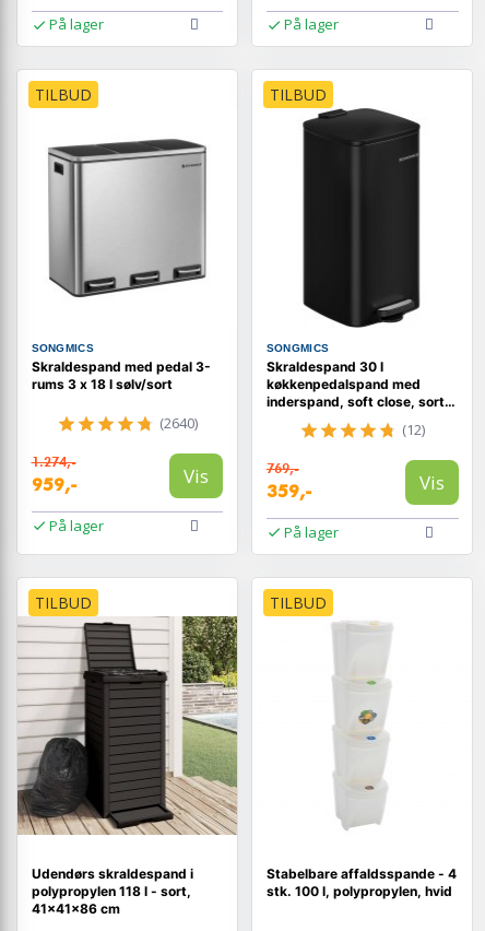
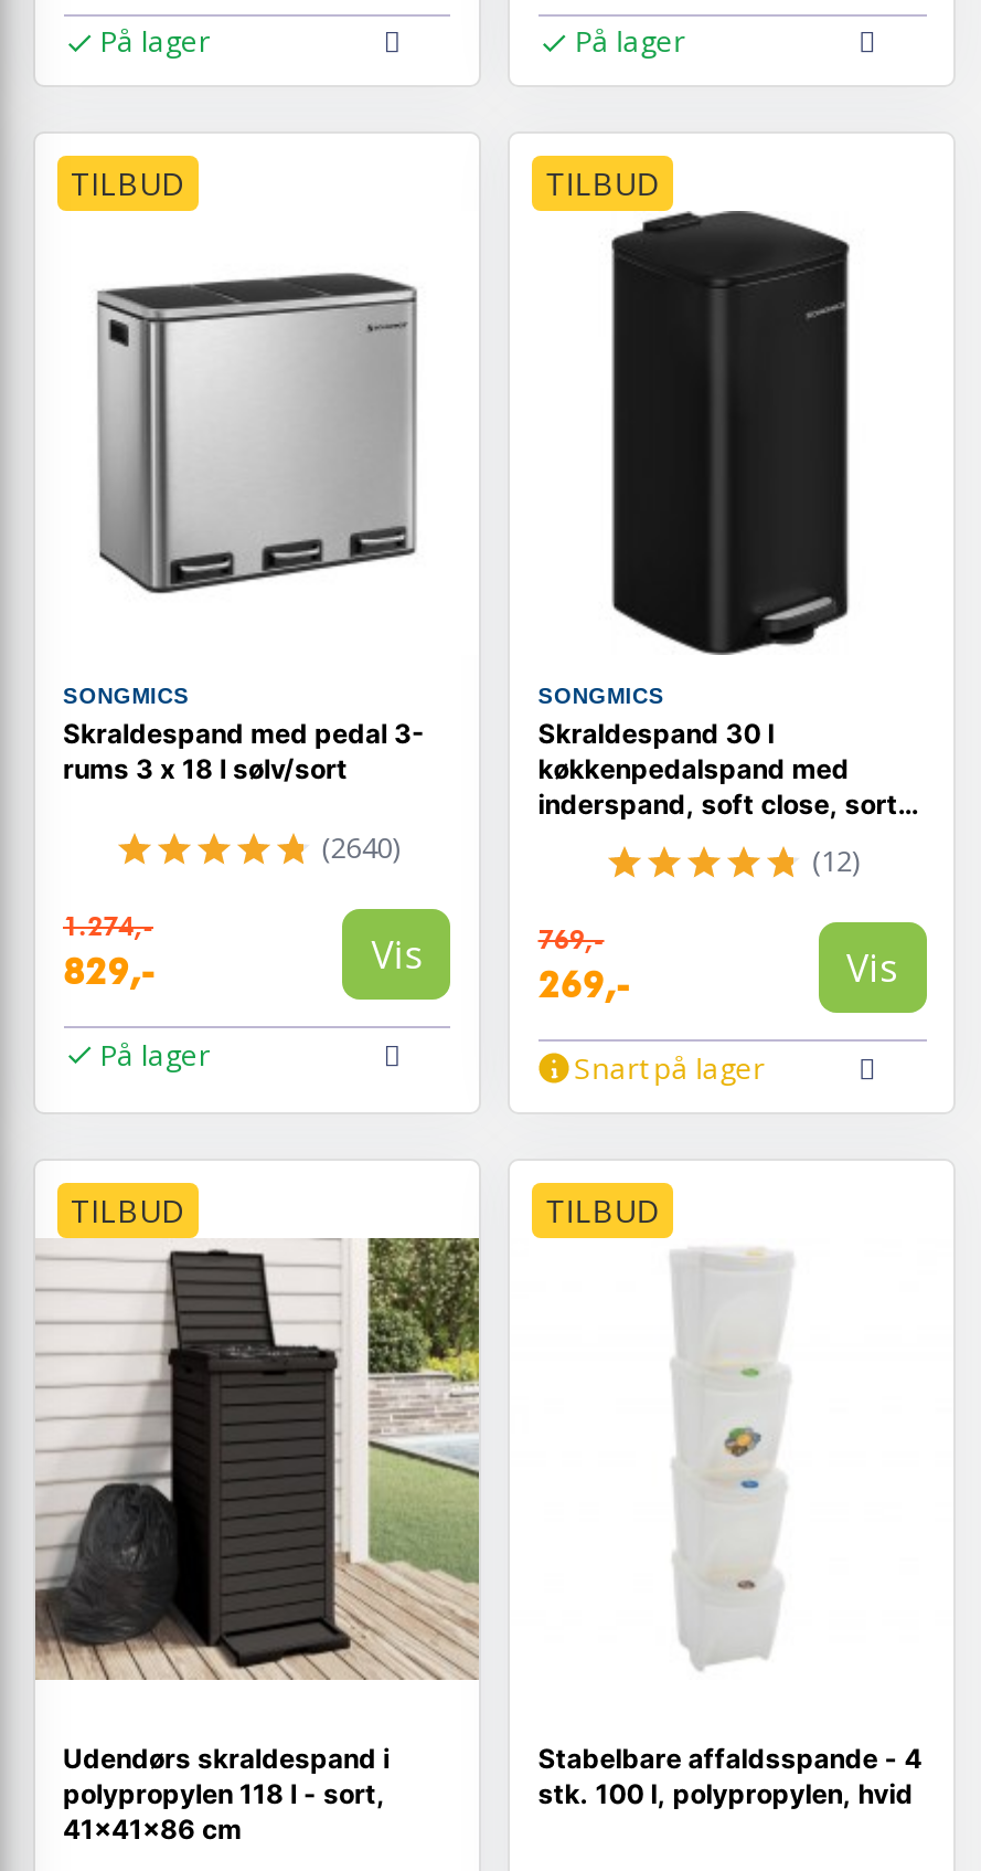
[31,474,77,495] 959,- -> [63,951,156,993] 829,-
[266,481,312,502] 359,- -> [538,964,631,1006] 269,-
[284,522,339,542] På lager -> [574,1047,764,1087] Snart på lager

